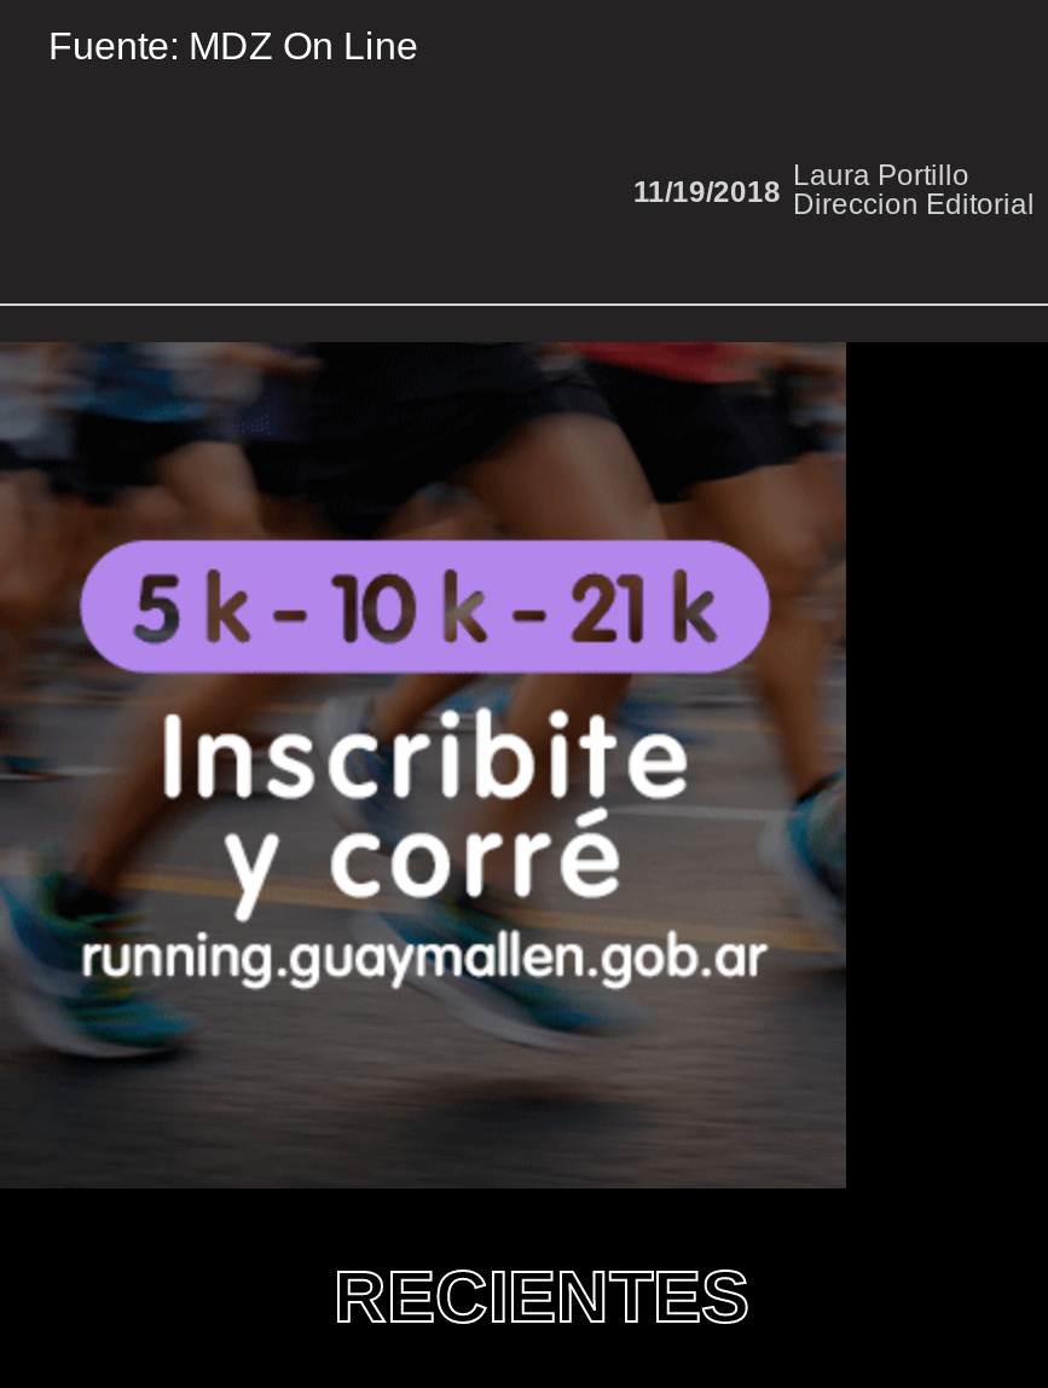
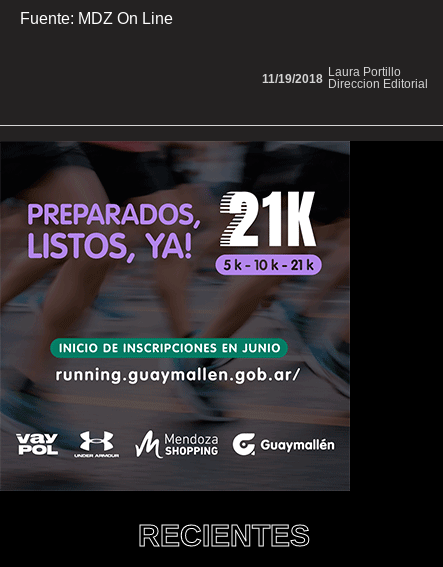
[7,342,846,1138] [image] -> [3,141,349,471] [image]

